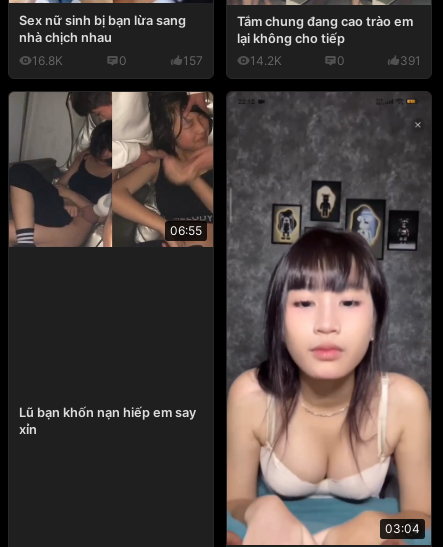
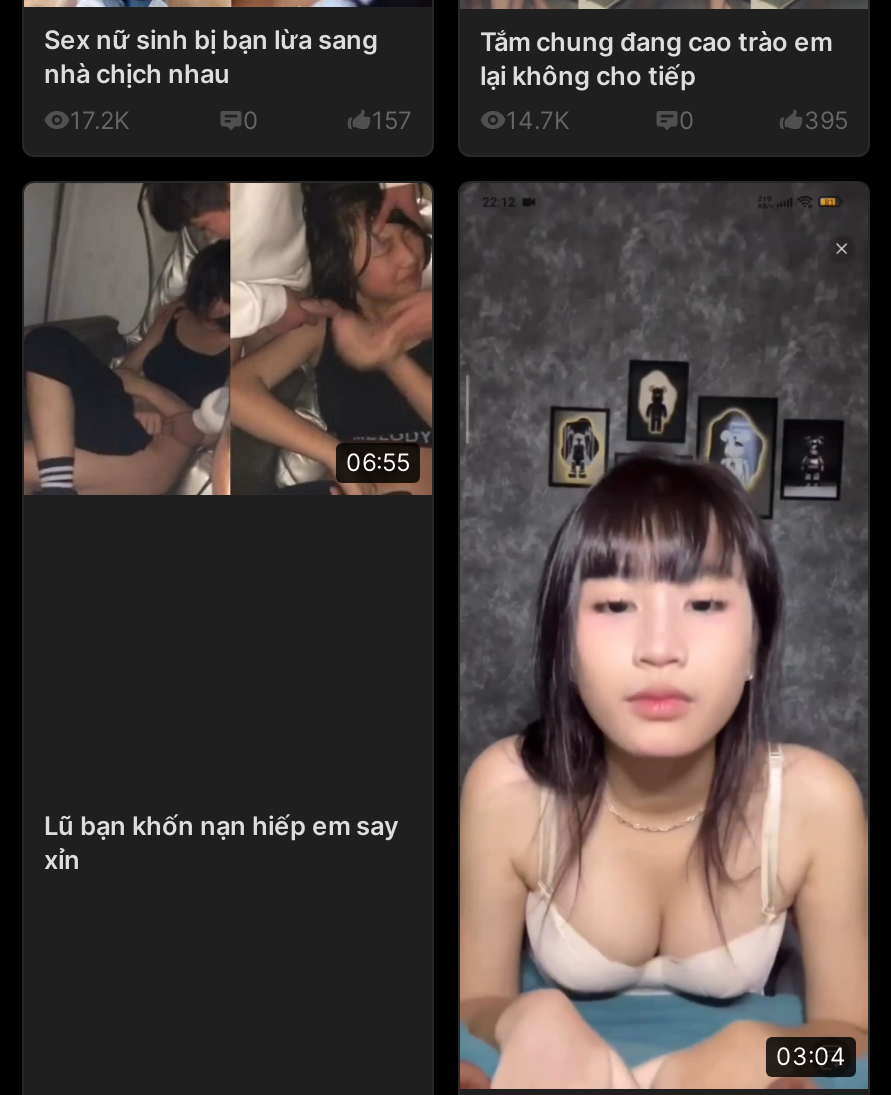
[32,53,63,68] 16.8K -> [70,106,130,136] 17.2K
[250,53,282,68] 14.2K -> [506,106,570,136] 14.7K
[400,53,421,68] 391 -> [804,106,848,136] 395

